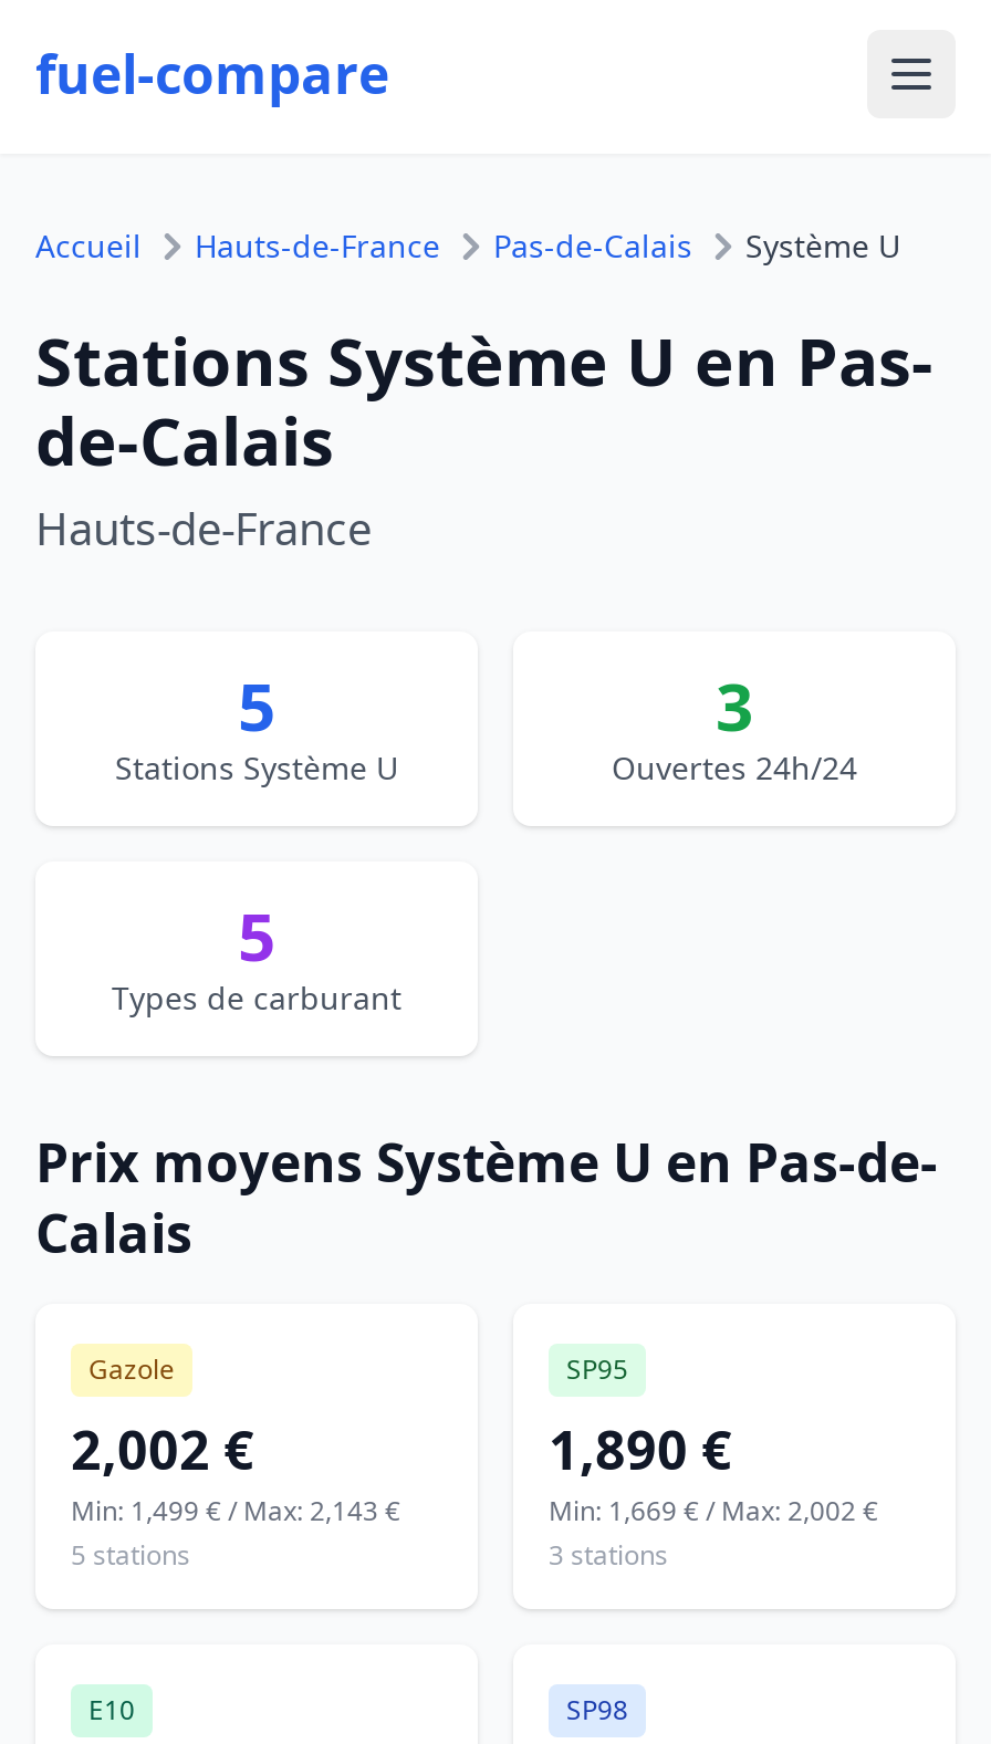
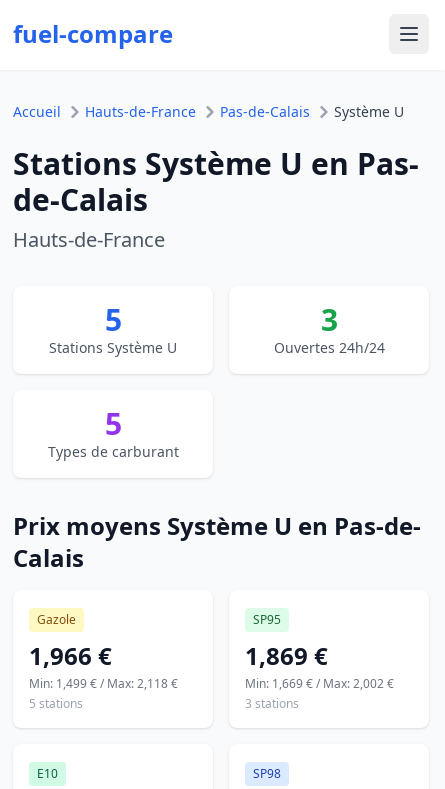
[71,1412,254,1485] 2,002 € -> [29,639,112,672] 1,966 €
[549,1412,732,1485] 1,890 € -> [245,639,328,672] 1,869 €
[71,1492,400,1529] Min: 1,499 € / Max: 2,143 € -> [29,675,178,692] Min: 1,499 € / Max: 2,118 €

